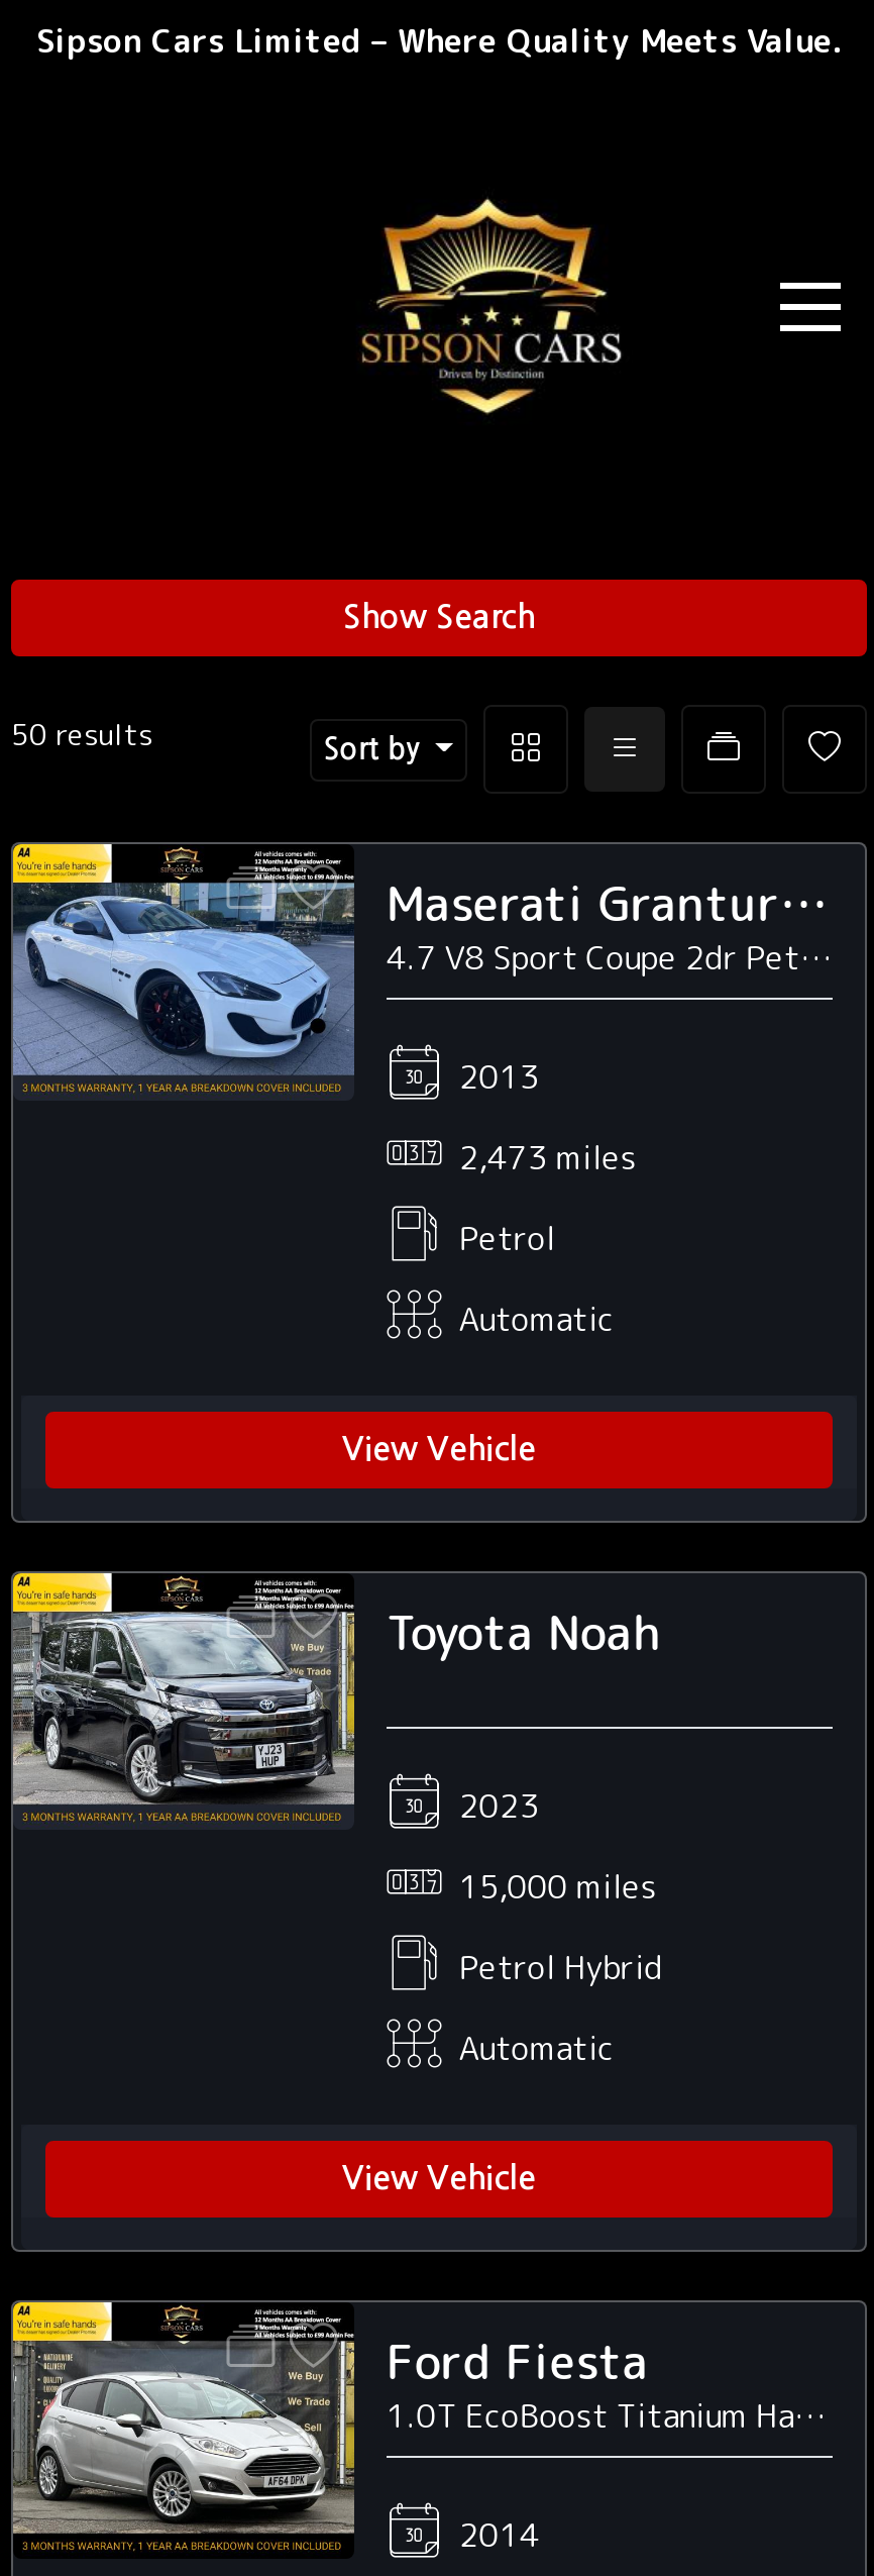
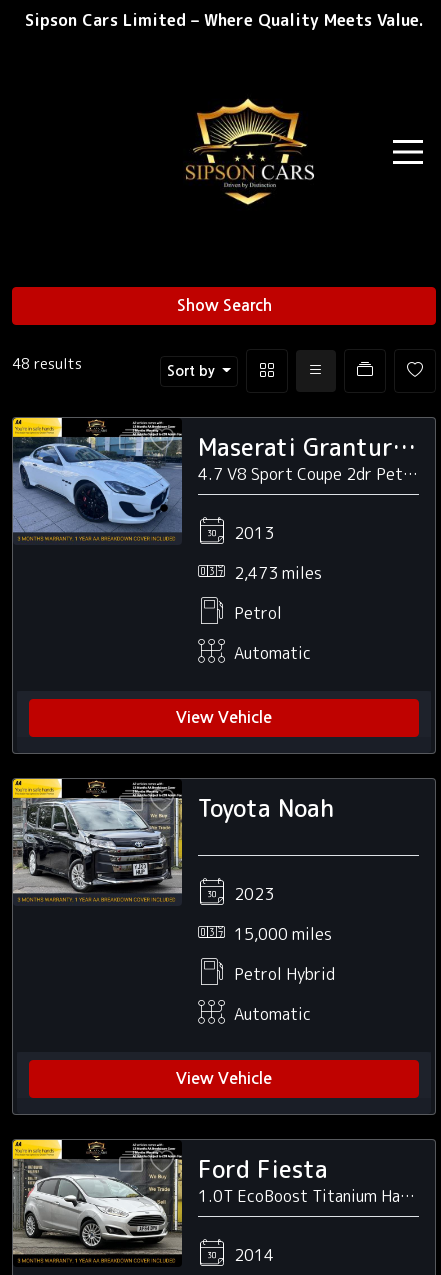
[11,716,152,756] 50 results -> [12,354,82,374] 48 results

